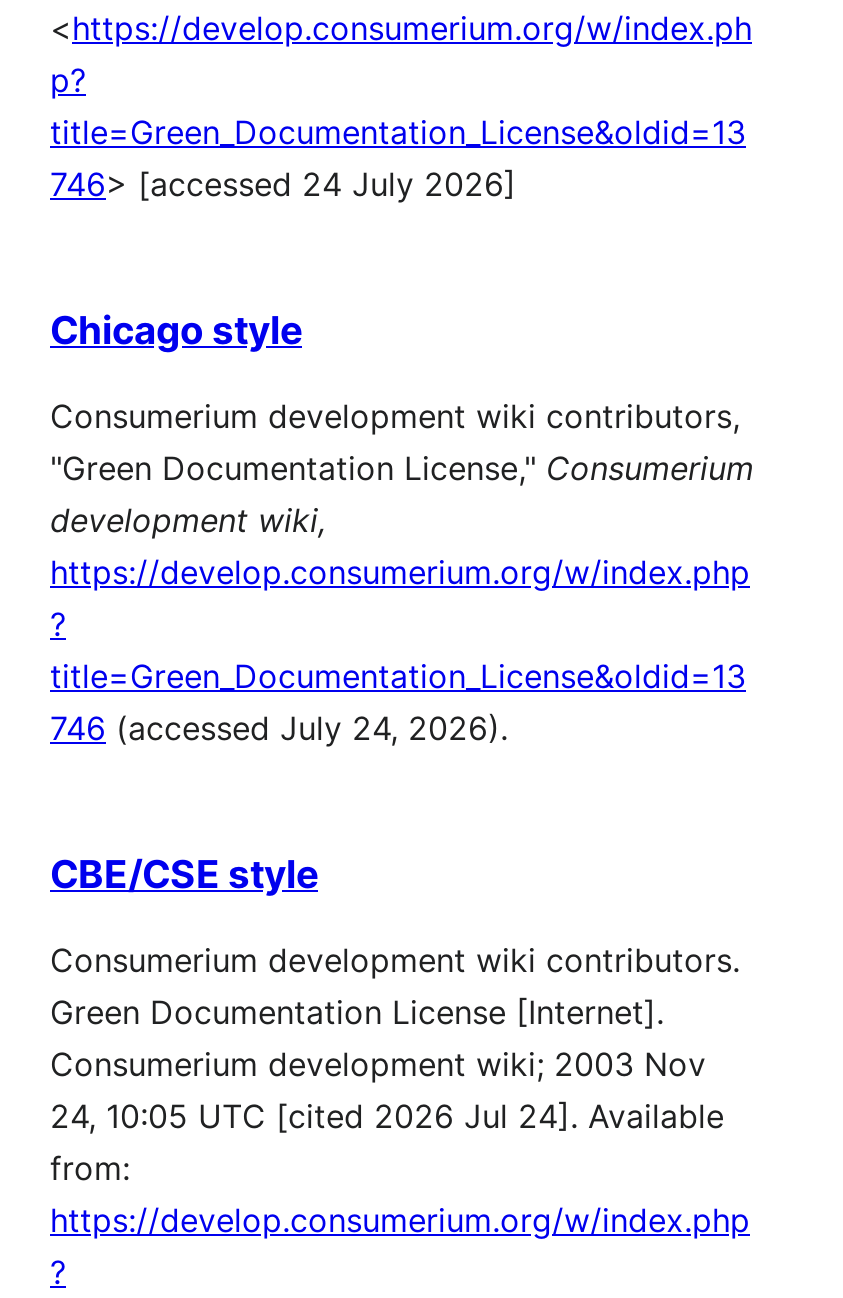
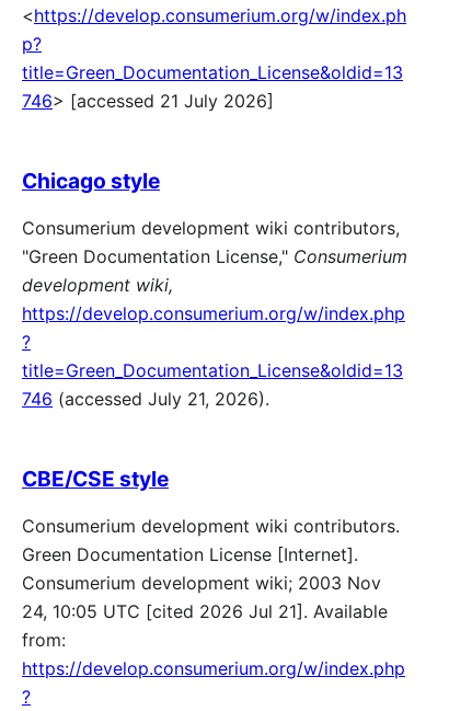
[50,164,516,204] 746> [accessed 24 July 2026] -> [22,90,274,112] 746> [accessed 21 July 2026]
[50,708,508,748] 746 (accessed July 24, 2026). -> [22,388,269,410] 746 (accessed July 21, 2026).
[50,1096,724,1136] 24, 10:05 UTC [cited 2026 Jul 24]. Available -> [22,600,388,622] 24, 10:05 UTC [cited 2026 Jul 21]. Available

